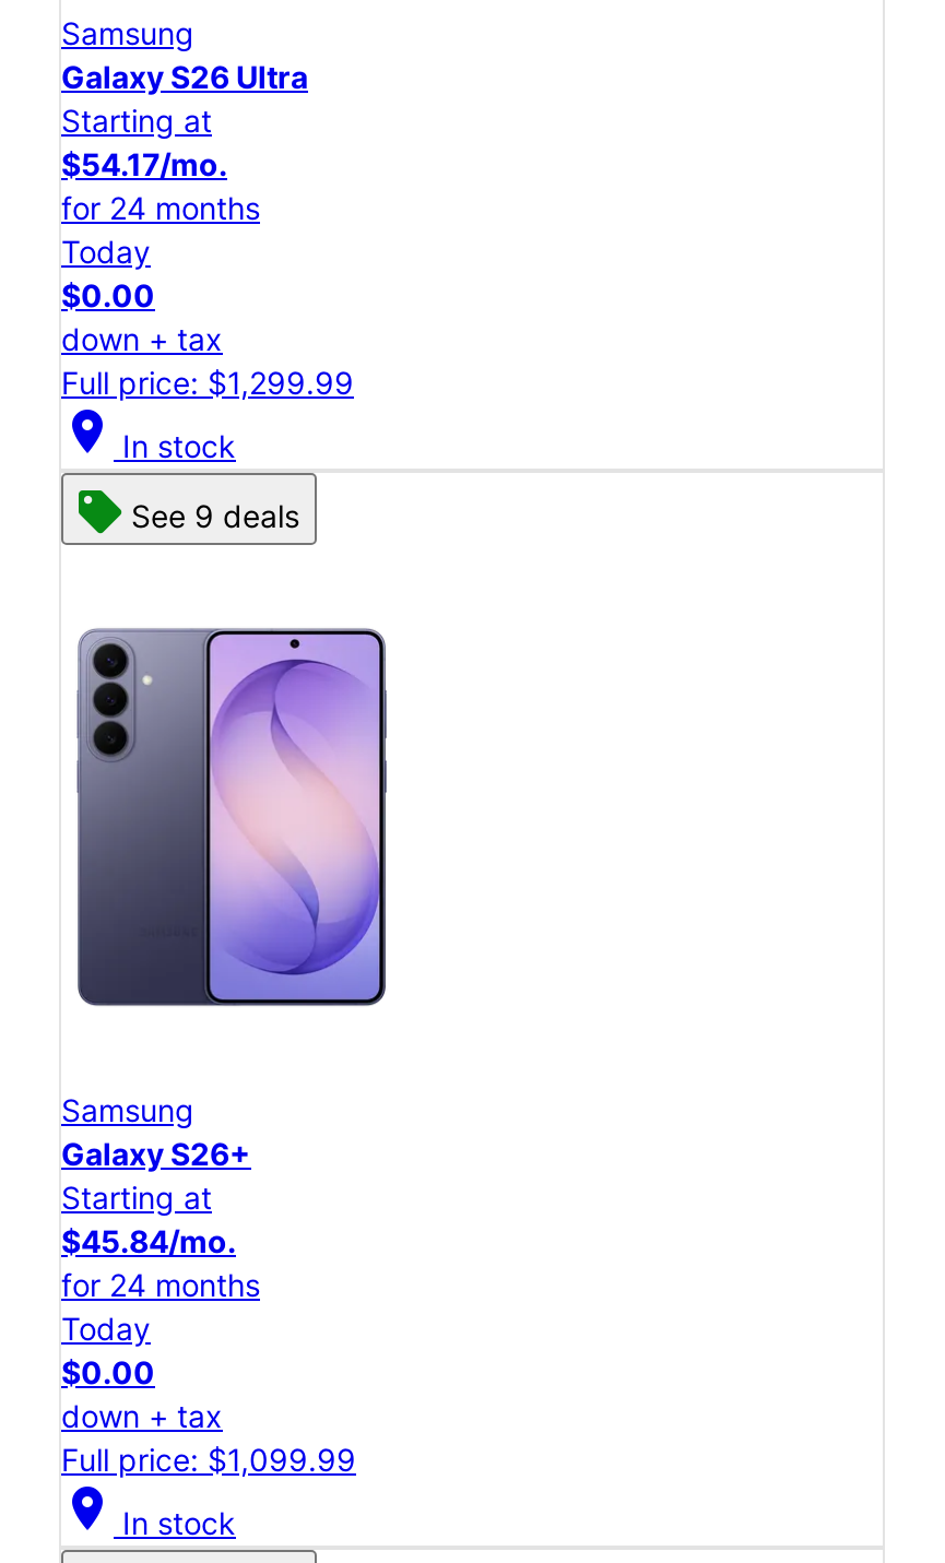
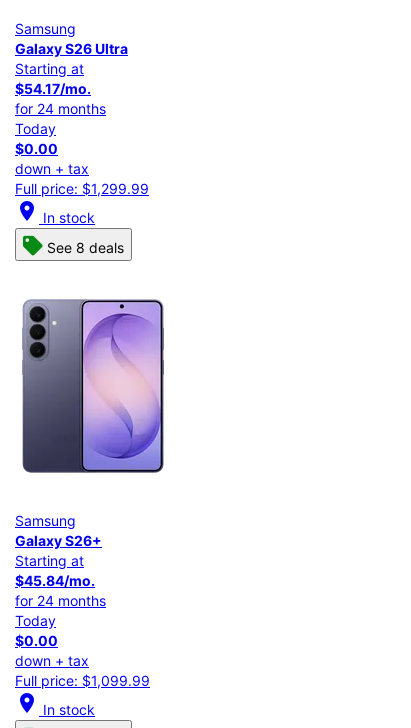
[131,497,299,534] See 9 deals -> [47,239,124,256] See 8 deals

